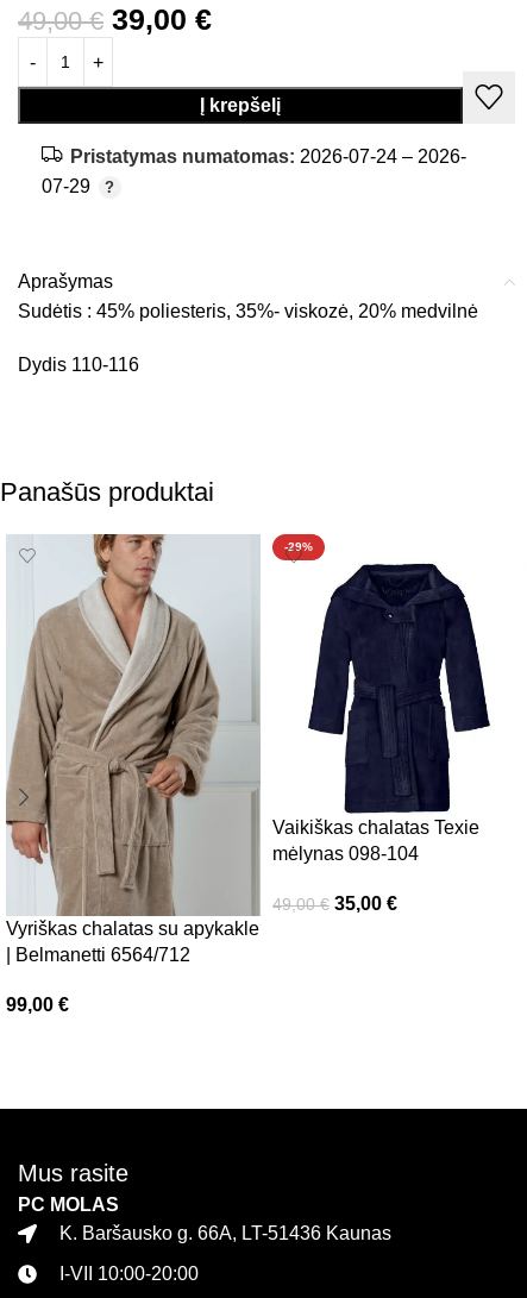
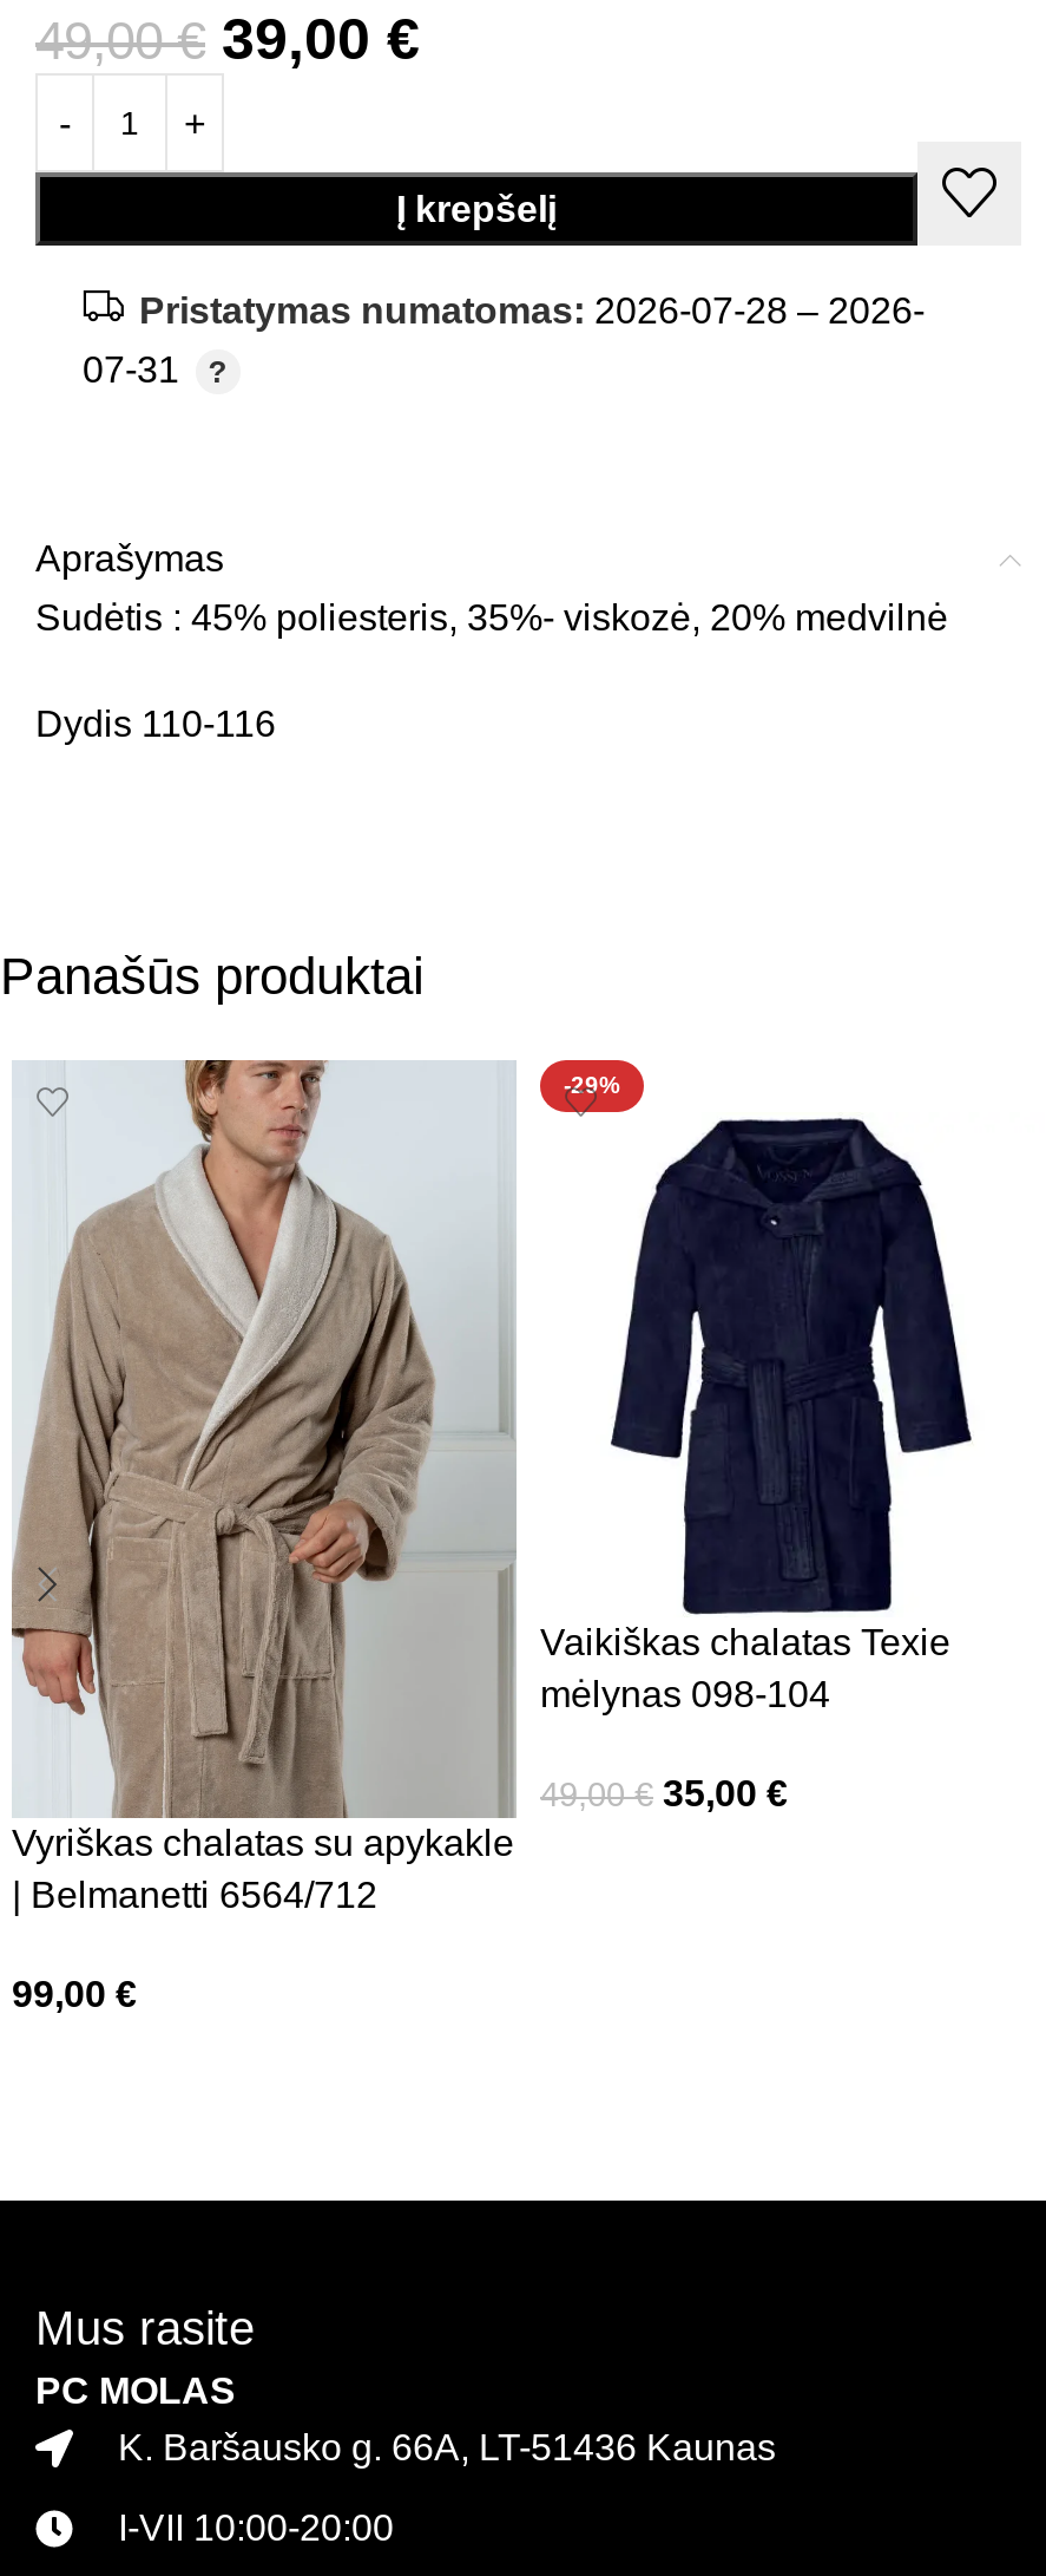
[70,146,466,167] Pristatymas numatomas: 2026-07-24 – 2026- -> [139,290,925,331] Pristatymas numatomas: 2026-07-28 – 2026-
[42,176,90,196] 07-29 -> [83,349,179,390] 07-31

